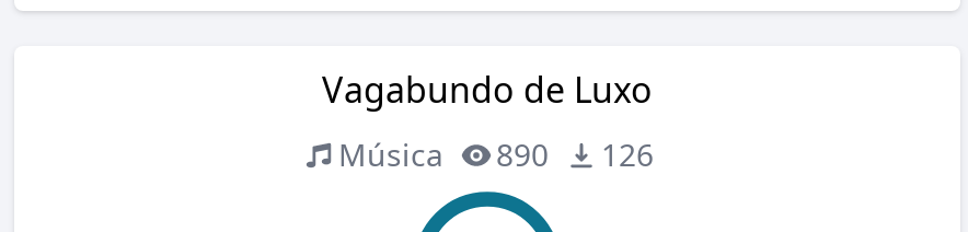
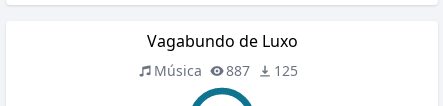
[496,134,549,175] 890 -> [226,61,250,80] 887
[601,134,654,175] 126 -> [274,61,298,80] 125

